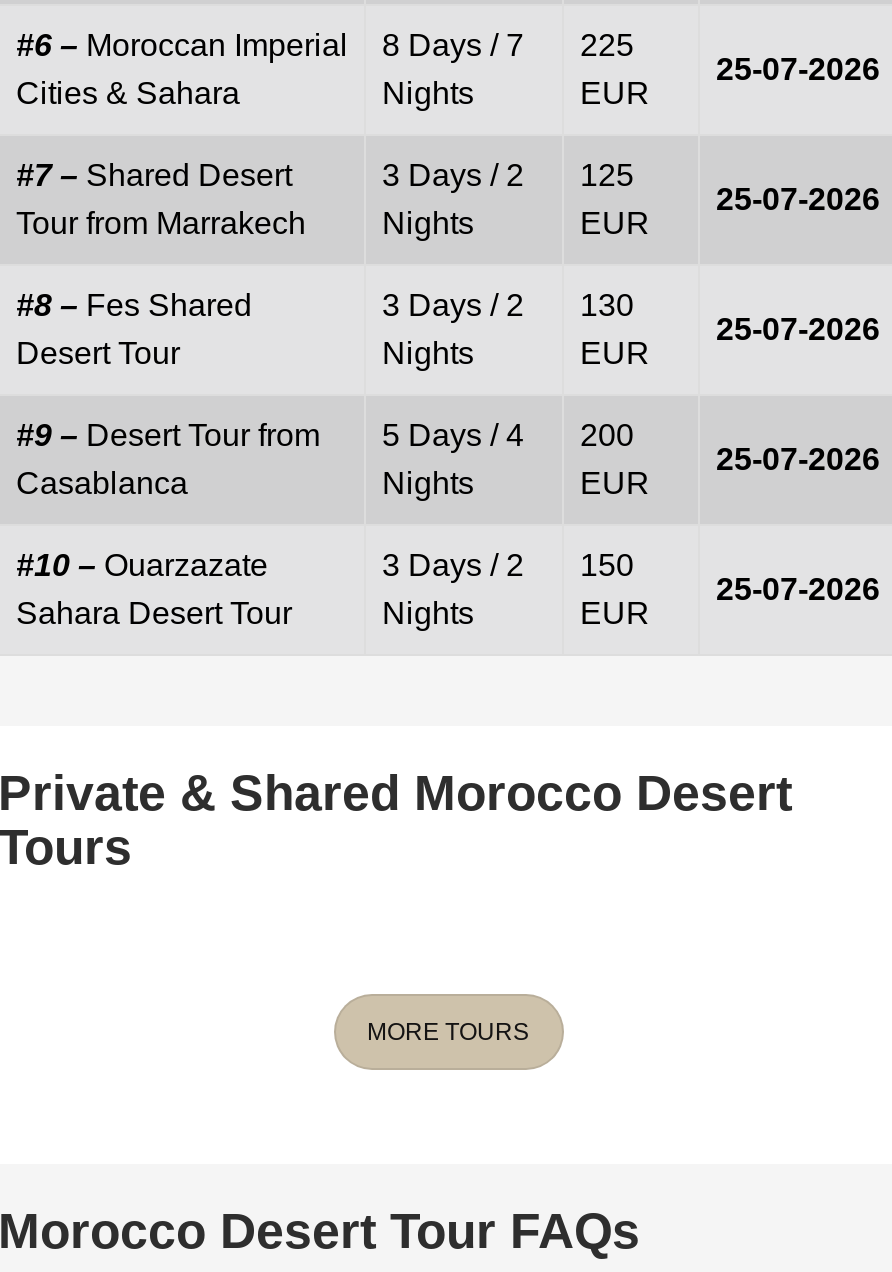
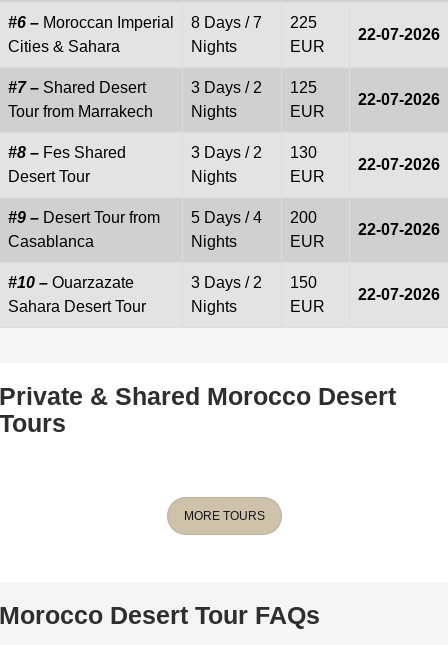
[716,52,880,86] 25-07-2026 -> [358,26,440,43] 22-07-2026
[716,182,880,216] 25-07-2026 -> [358,91,440,108] 22-07-2026
[716,312,880,346] 25-07-2026 -> [358,156,440,173] 22-07-2026
[716,442,880,476] 25-07-2026 -> [358,221,440,238] 22-07-2026
[716,572,880,606] 25-07-2026 -> [358,286,440,303] 22-07-2026

